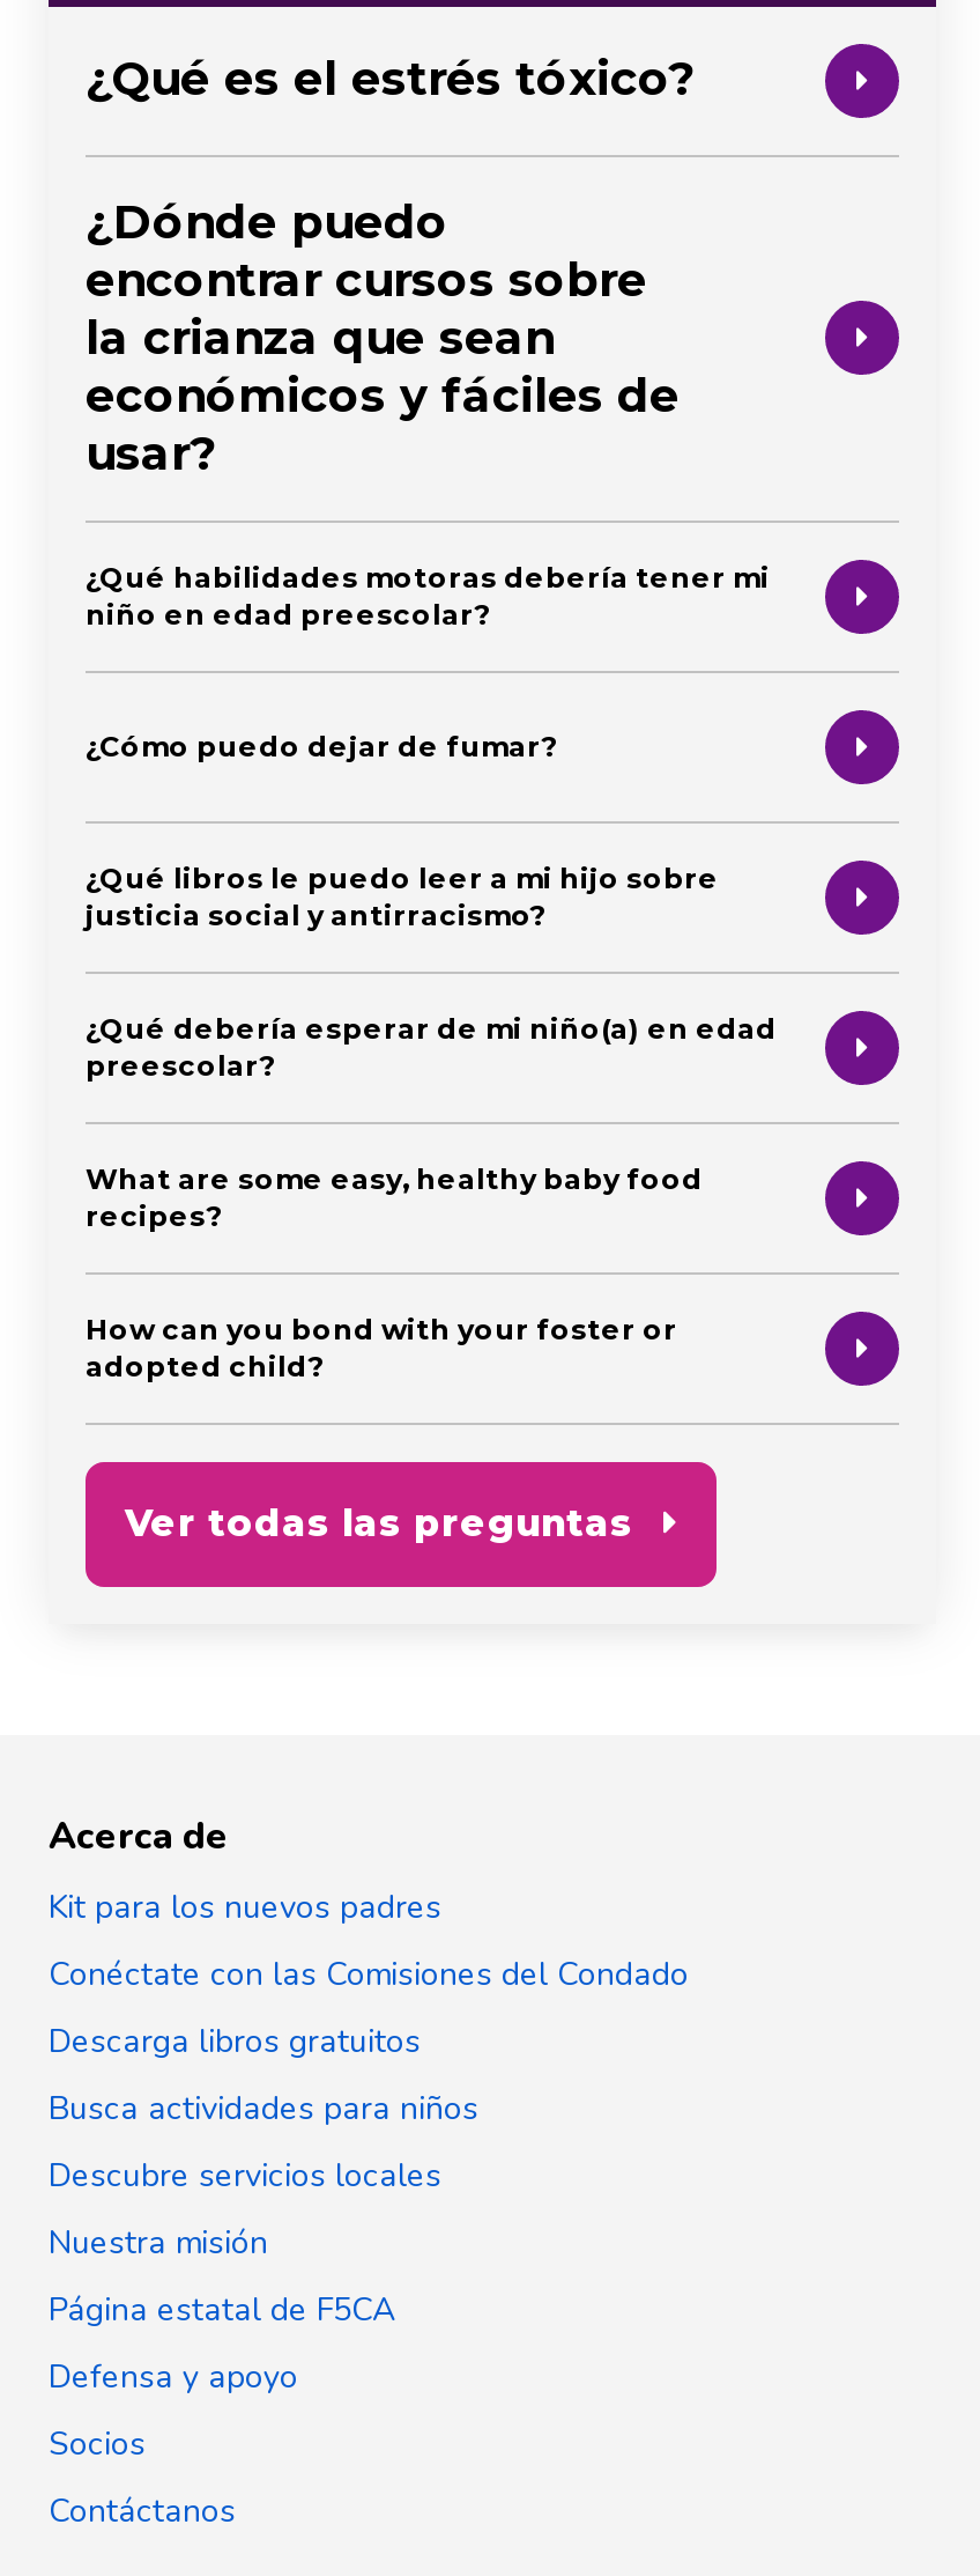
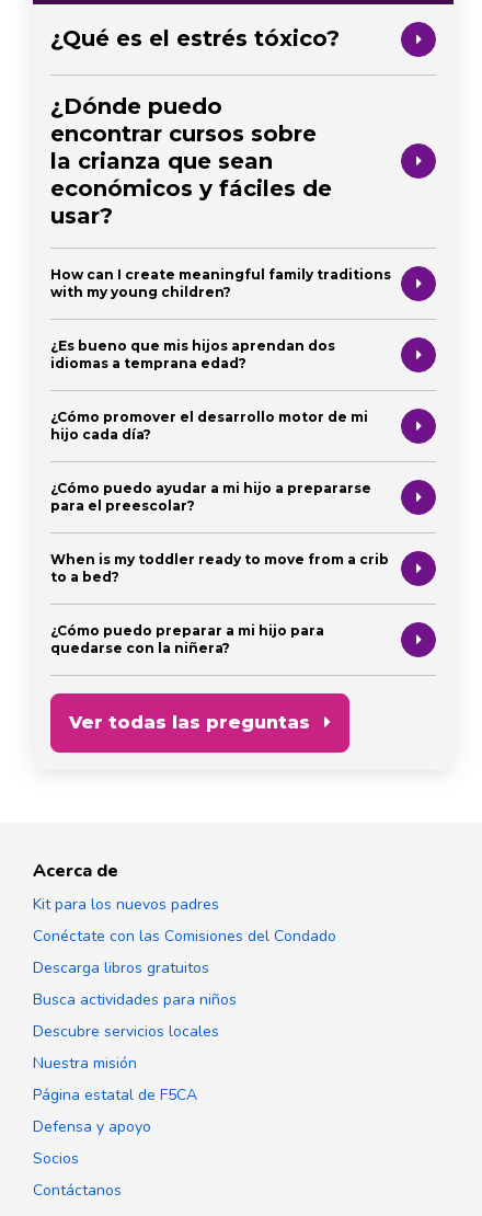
[86,559,770,631] ¿Qué habilidades motoras debería tener mi | niño en edad preescolar? -> [50,266,391,300] How can I create meaningful family traditions | with my young children?
[86,728,557,763] ¿Cómo puedo dejar de fumar? -> [50,337,335,371] ¿Es bueno que mis hijos aprendan dos | idiomas a temprana edad?
[86,860,719,932] ¿Qué libros le puedo leer a mi hijo sobre | justicia social y antirracismo? -> [50,408,368,442] ¿Cómo promover el desarrollo motor de mi | hijo cada día?
[86,1011,777,1082] ¿Qué debería esperar de mi niño(a) en edad | preescolar? -> [50,480,371,514] ¿Cómo puedo ayudar a mi hijo a prepararse | para el preescolar?
[86,1161,703,1233] What are some easy, healthy baby food | recipes? -> [50,551,389,585] When is my toddler ready to move from a crib | to a bed?
[86,1311,677,1383] How can you bond with your foster or | adopted child? -> [50,622,324,656] ¿Cómo puedo preparar a mi hijo para | quedarse con la niñera?

